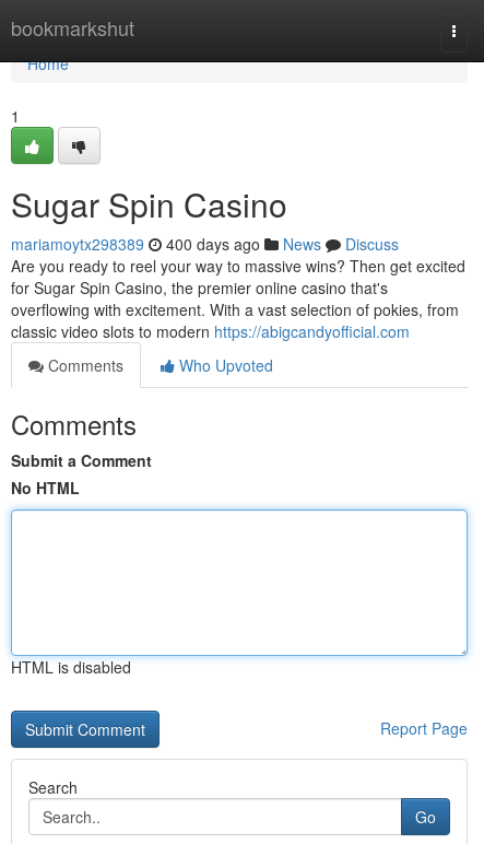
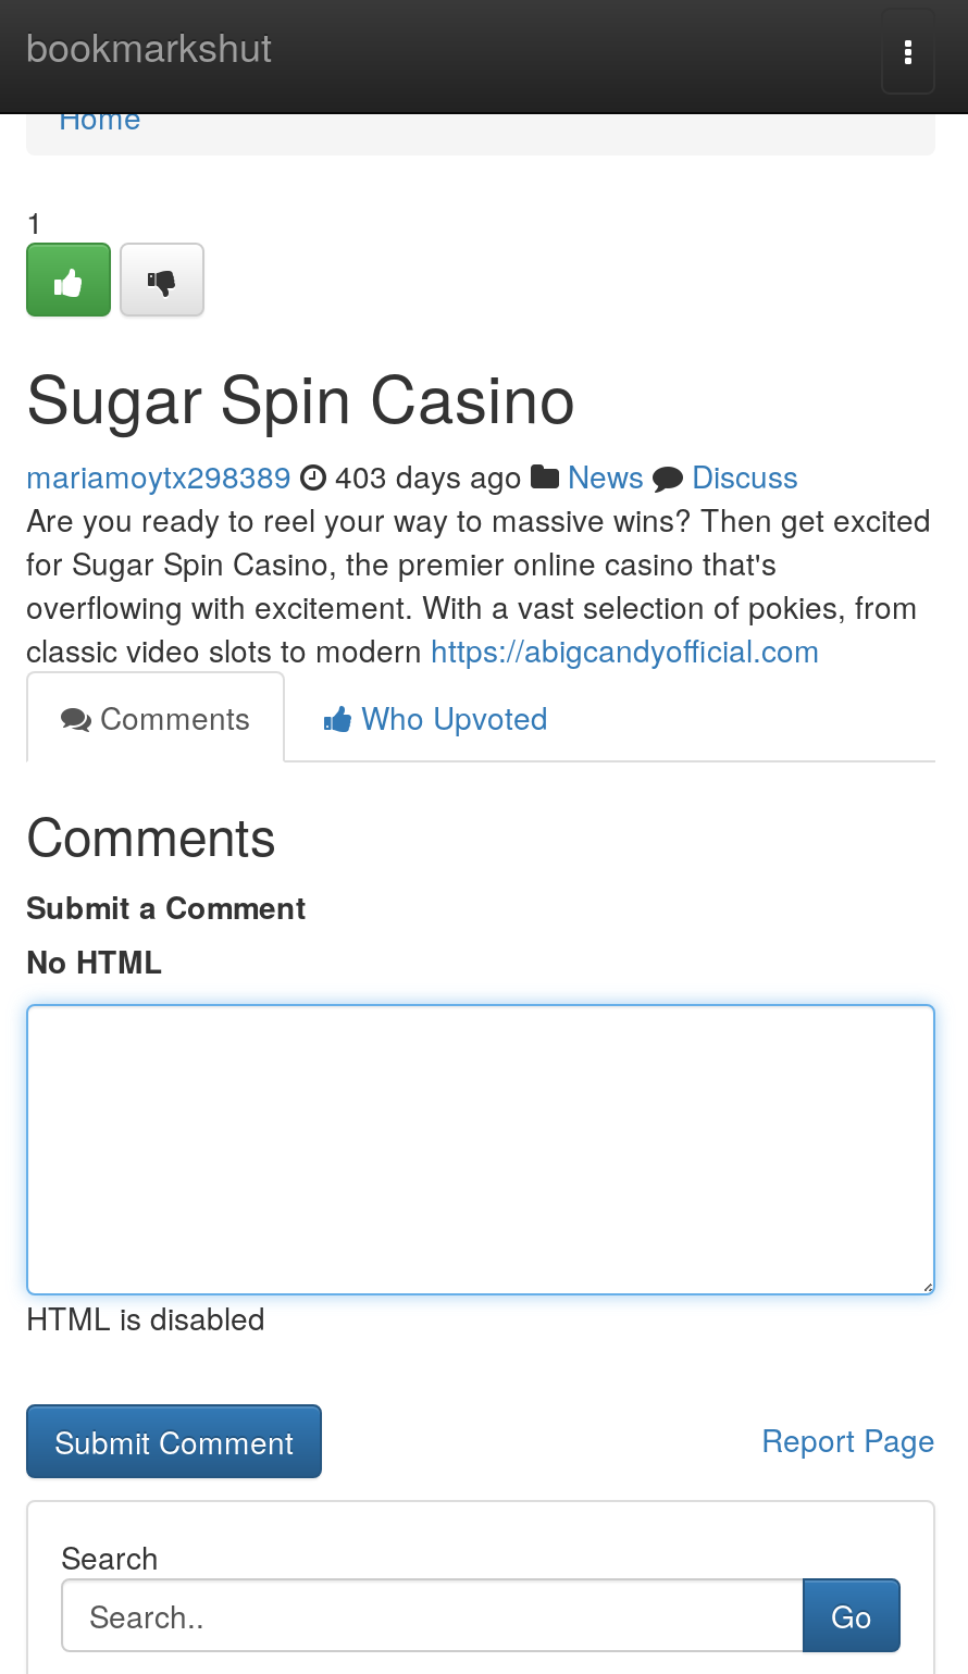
[11,233,399,255] mariamoytx298389 400 days ago News Discuss -> [26,454,798,497] mariamoytx298389 403 days ago News Discuss

